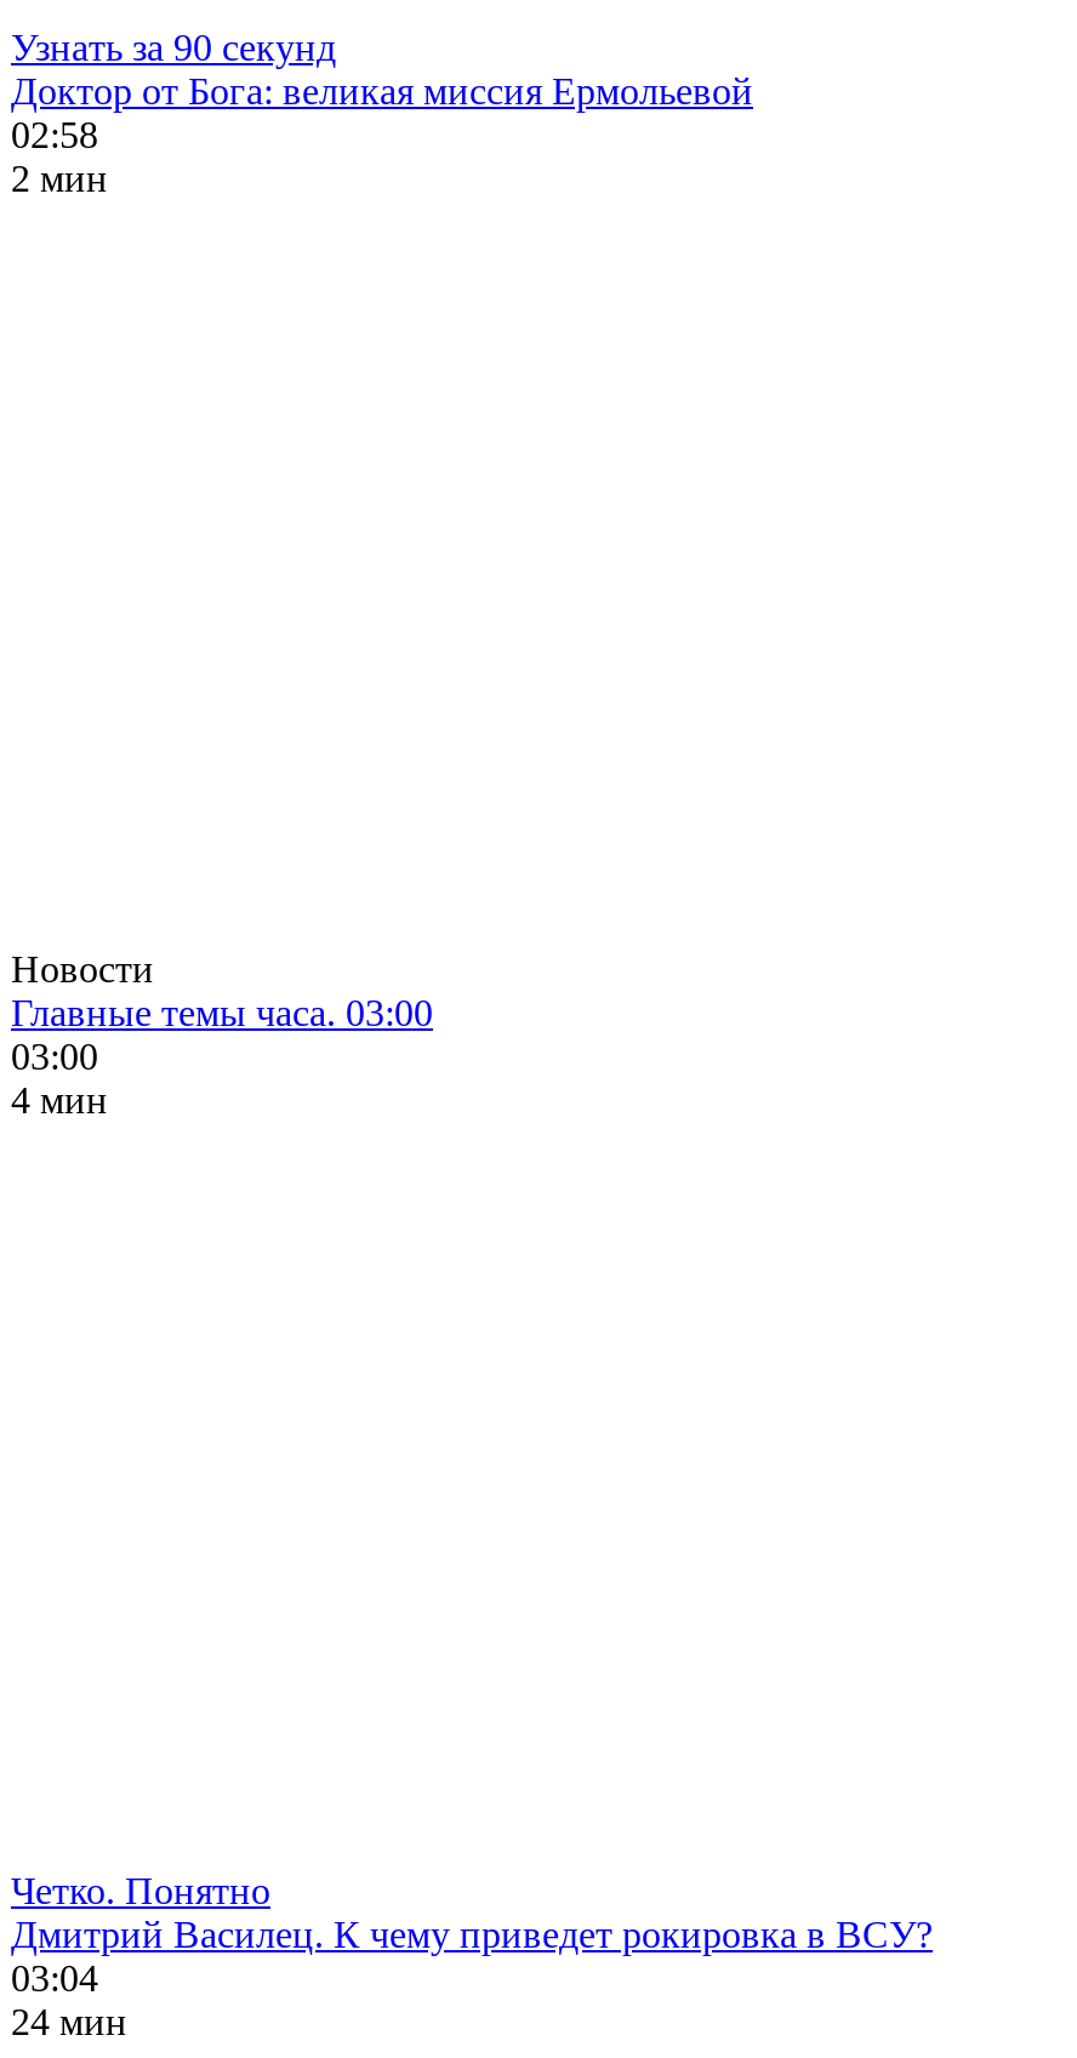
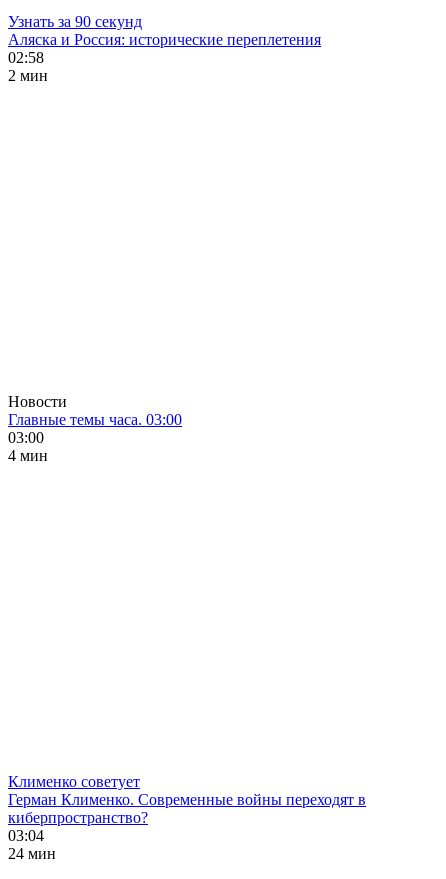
[11,70,753,112] Доктор от Бога: великая миссия Ермольевой -> [8,31,321,48] Аляска и Россия: исторические переплетения
[11,1870,933,1955] Четко. Понятно | Дмитрий Василец. К чему приведет рокировка в ВСУ? -> [8,773,366,826] Клименко советует | Герман Клименко. Современные войны переходят в | киберпространство?

